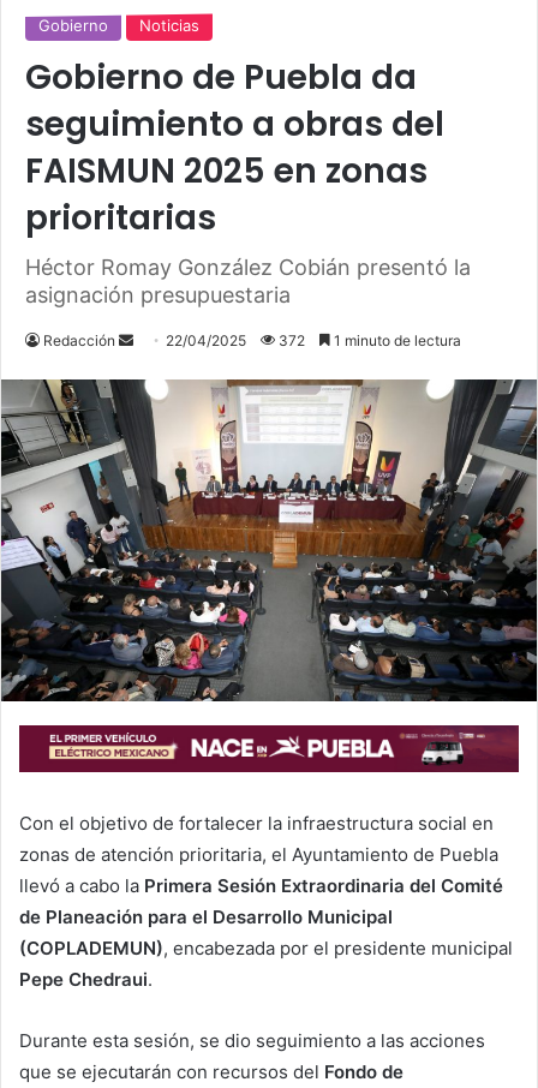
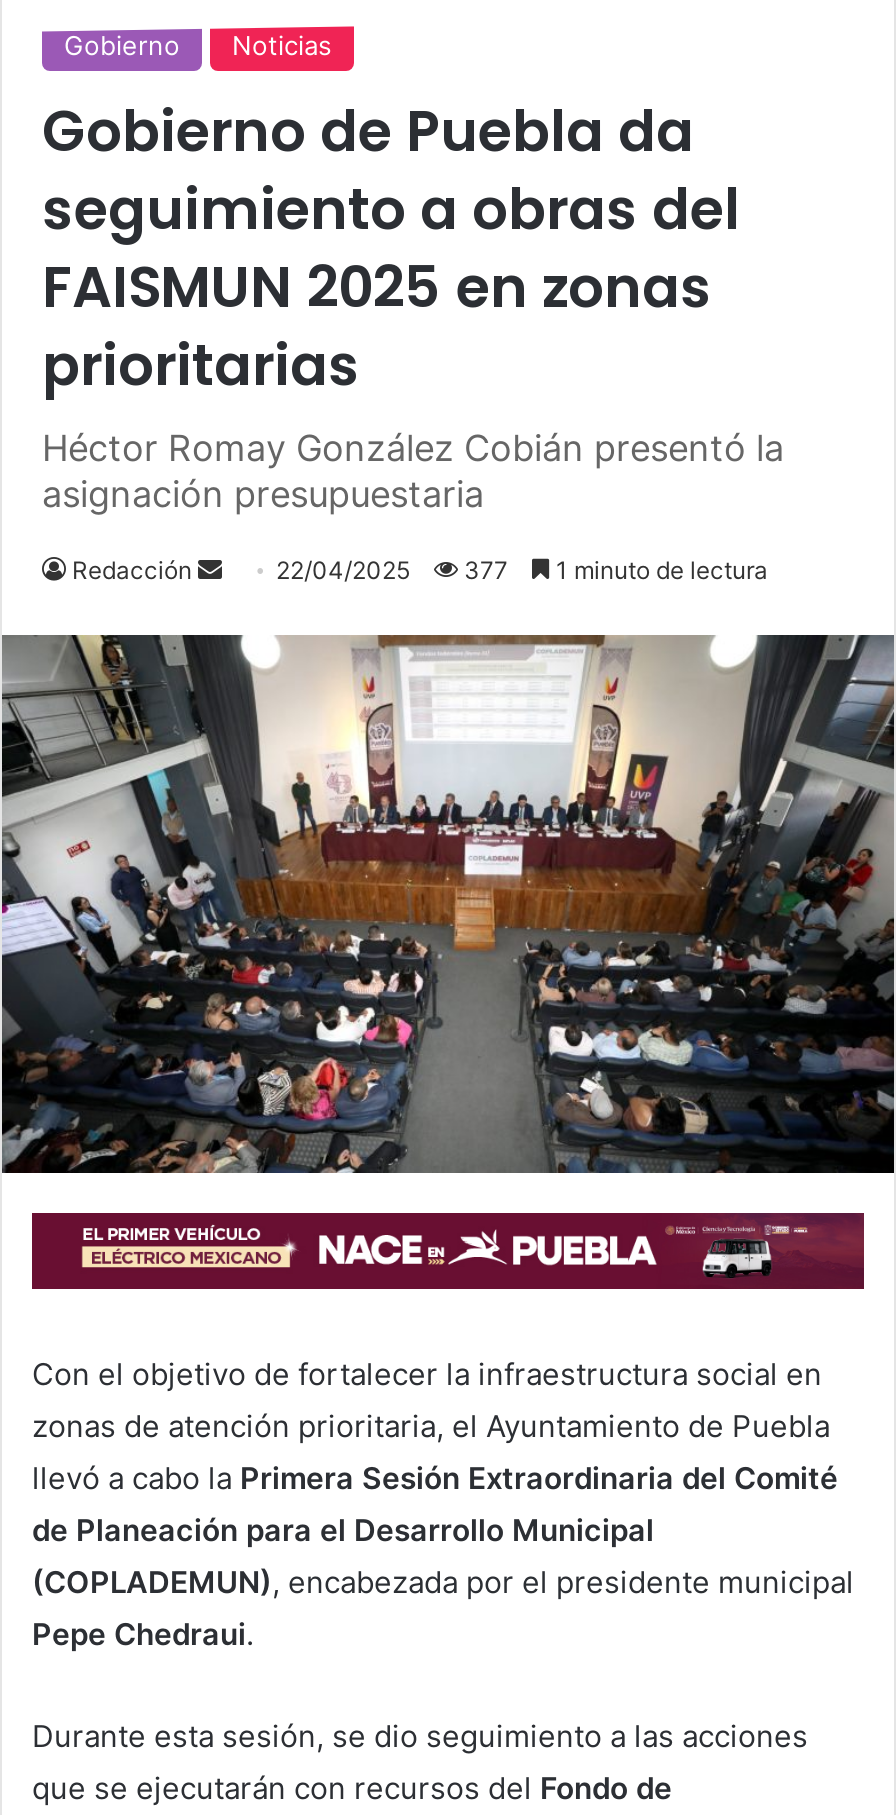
[275,331,305,349] 372 -> [458,554,508,584] 377

